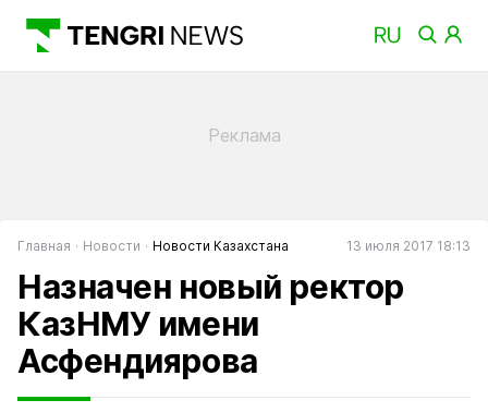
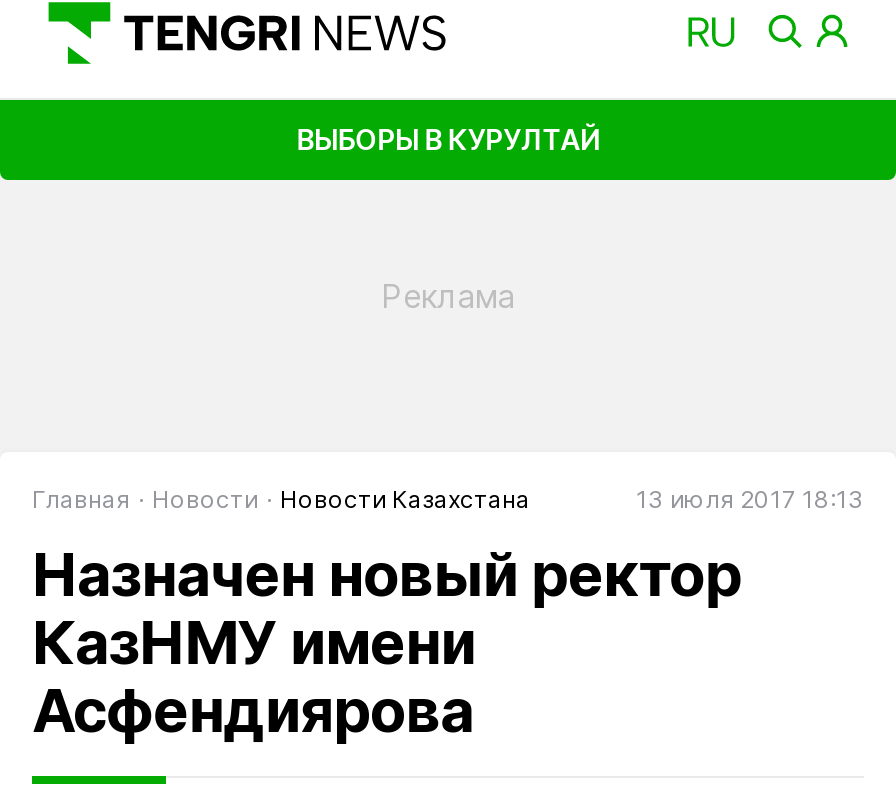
none -> [296,121,600,155] ВЫБОРЫ В КУРУЛТАЙ

